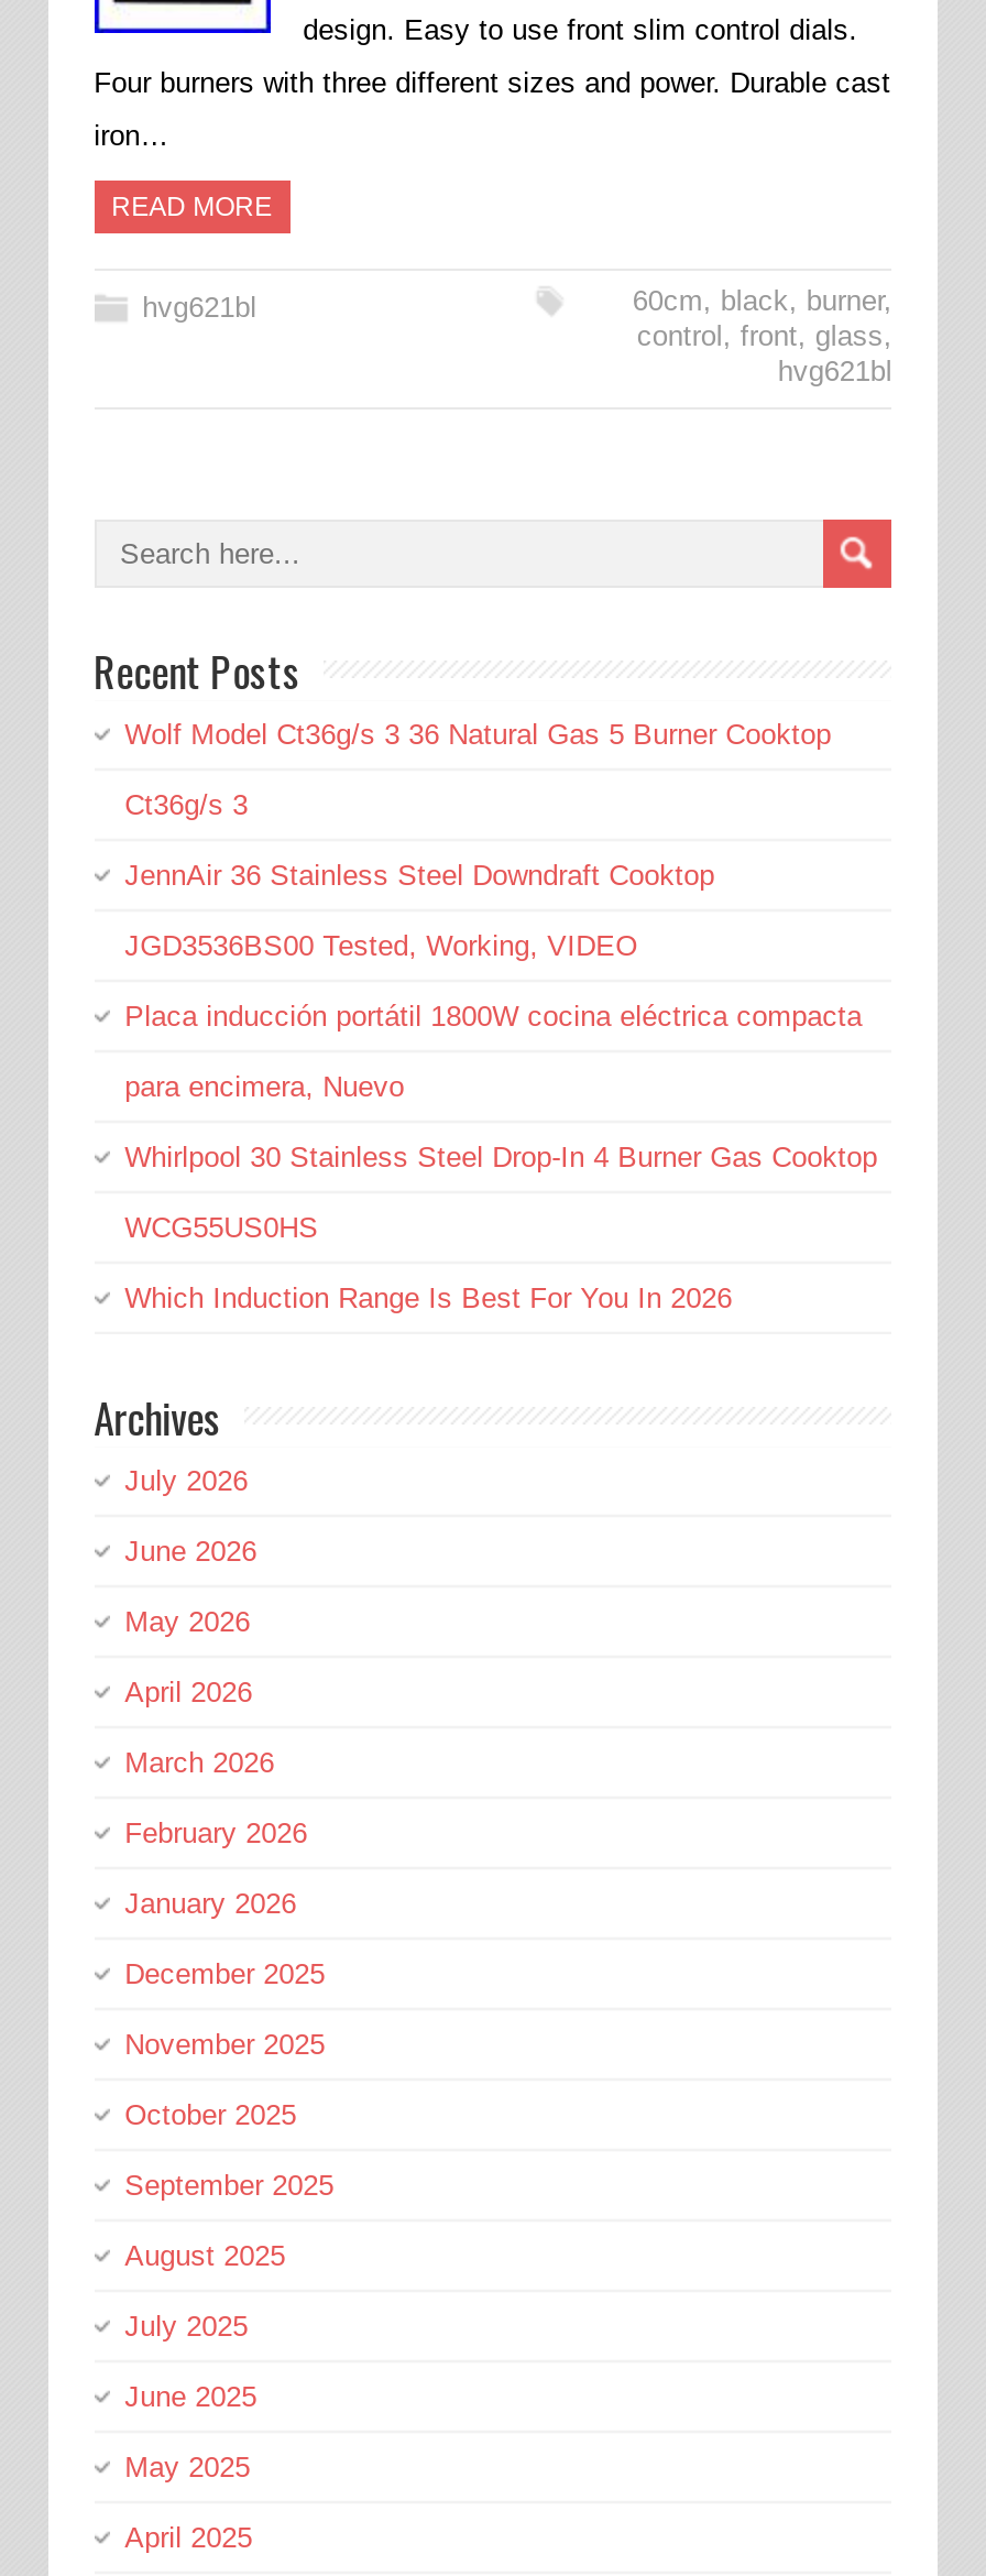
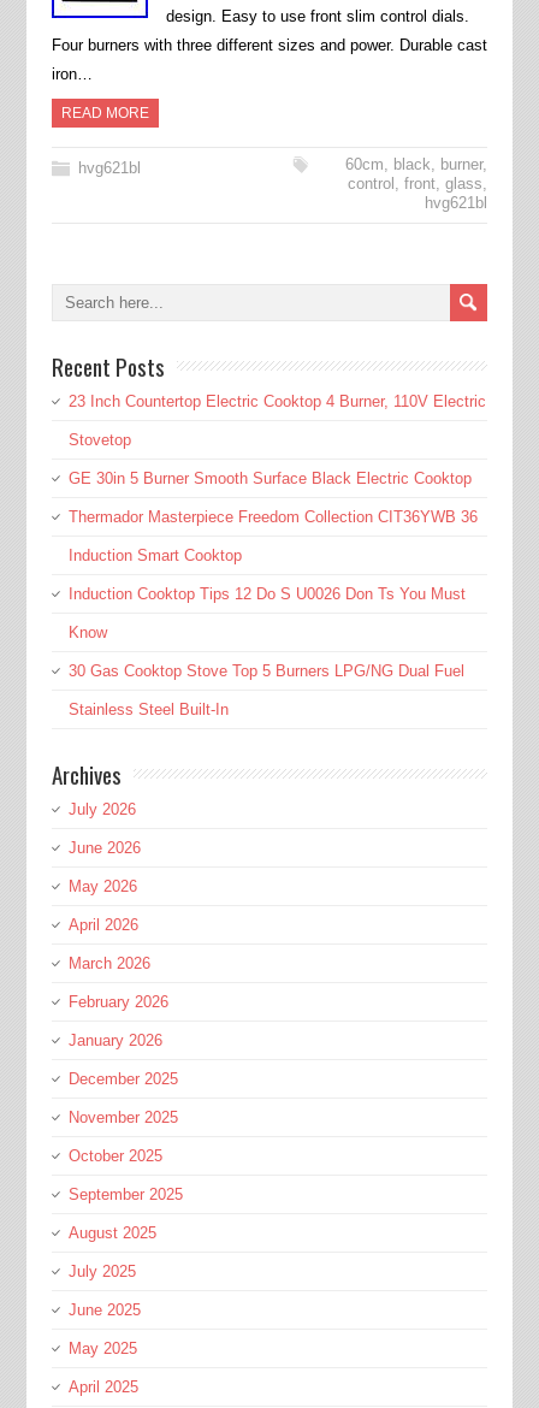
[125,718,831,751] Wolf Model Ct36g/s 3 36 Natural Gas 5 Burner Cooktop -> [68,392,486,410] 23 Inch Countertop Electric Cooktop 4 Burner, 110V Electric
[125,788,248,821] Ct36g/s 3 -> [68,431,131,449] Stovetop
[125,859,714,892] JennAir 36 Stainless Steel Downdraft Cooktop -> [68,469,471,487] GE 30in 5 Burner Smooth Surface Black Electric Cooktop
[125,929,637,962] JGD3536BS00 Tested, Working, VIDEO -> [68,508,477,526] Thermador Masterpiece Freedom Collection CIT36YWB 36
[125,1000,862,1033] Placa inducción portátil 1800W cocina eléctrica compacta -> [68,546,241,564] Induction Smart Cooktop
[125,1070,404,1103] para encimera, Nuevo -> [68,585,465,603] Induction Cooktop Tips 12 Do S U0026 Don Ts You Must
[125,1140,877,1174] Whirlpool 30 Stainless Steel Drop-In 4 Burner Gas Cooktop -> [68,623,107,641] Know
[125,1211,318,1244] WCG55US0HS -> [68,662,464,680] 30 Gas Cooktop Stove Top 5 Burners LPG/NG Dual Fuel
[125,1281,732,1314] Which Induction Range Is Best For You In 2026 -> [68,700,228,718] Stainless Steel Built-In

